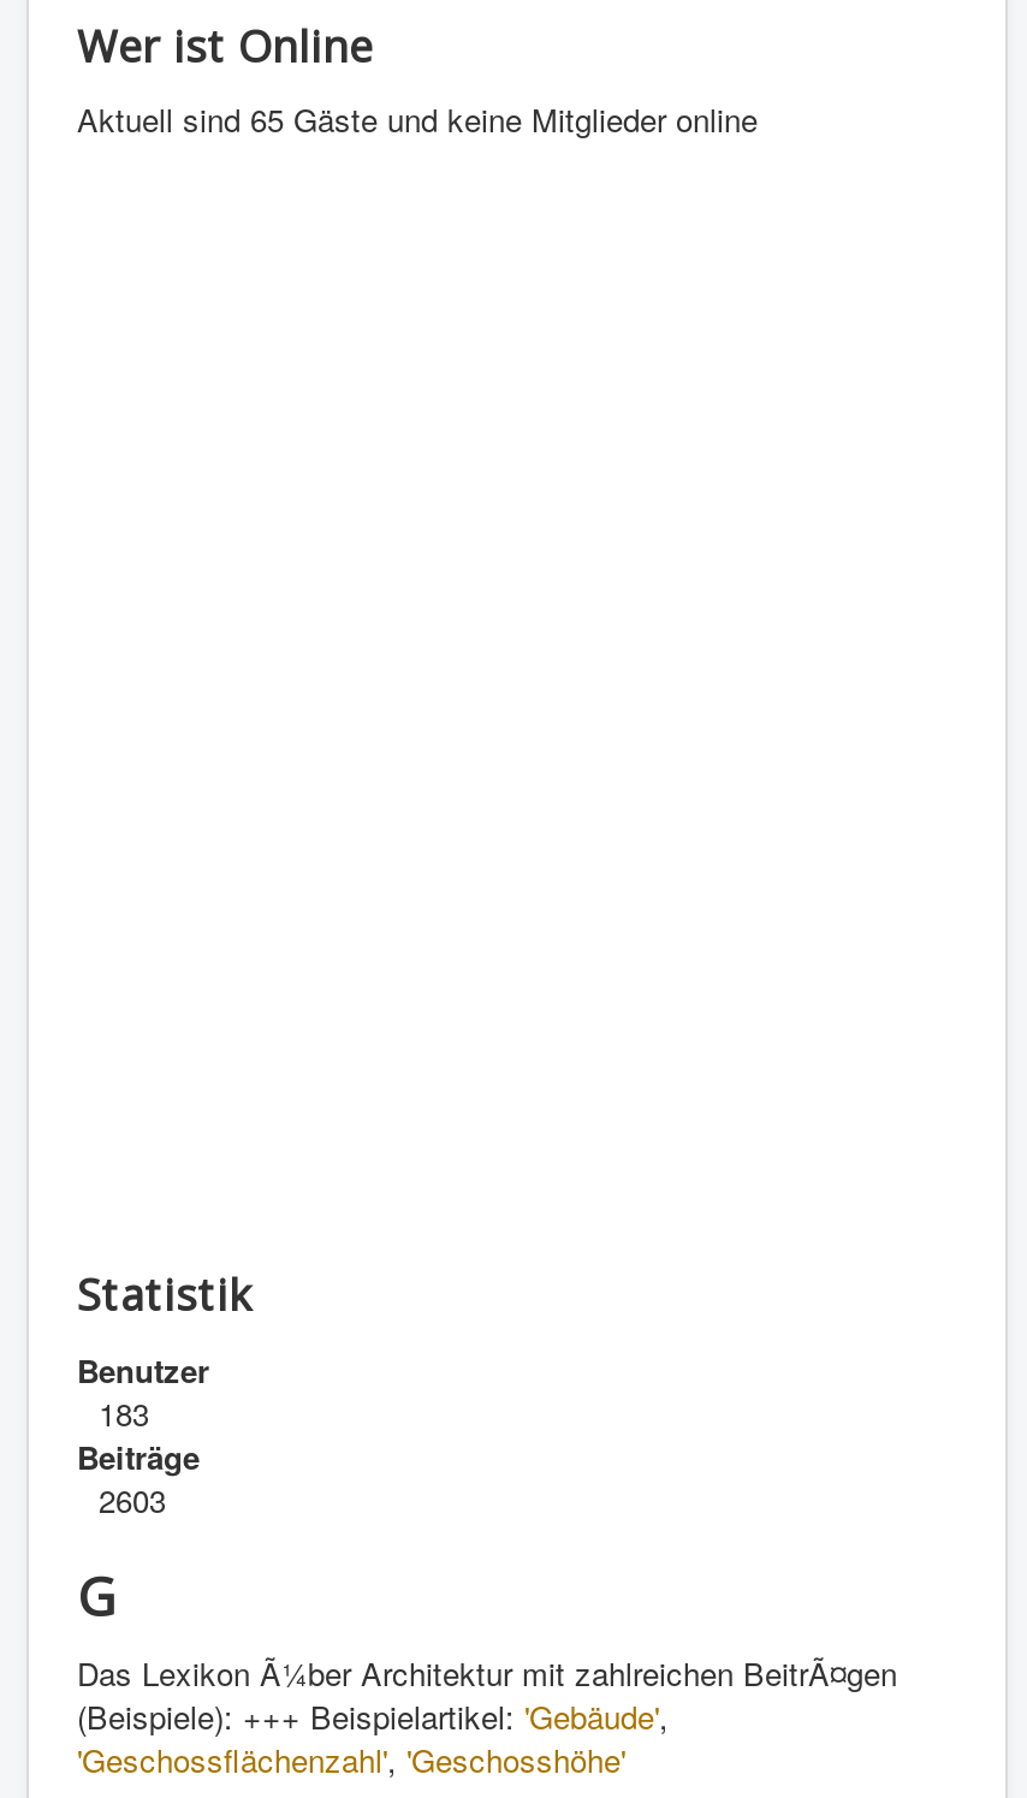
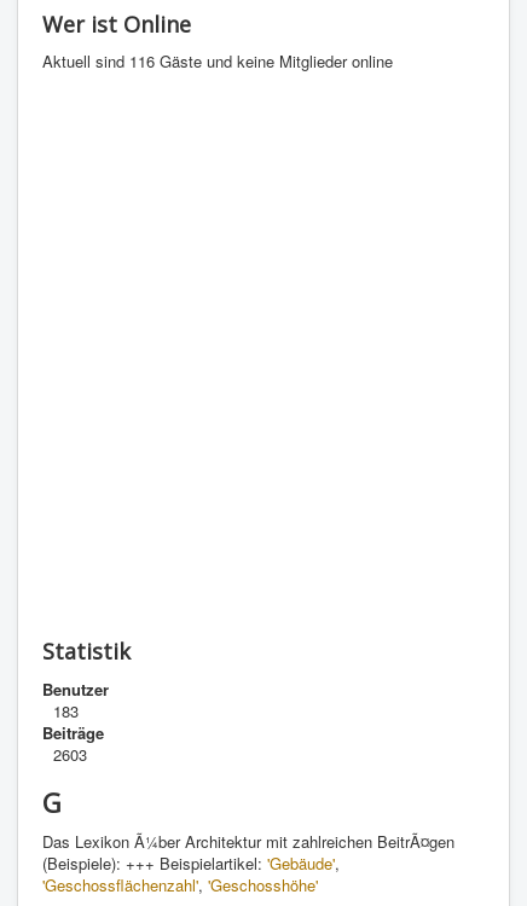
[77,95,758,141] Aktuell sind 65 Gäste und keine Mitglieder online -> [42,49,393,72] Aktuell sind 116 Gäste und keine Mitglieder online

